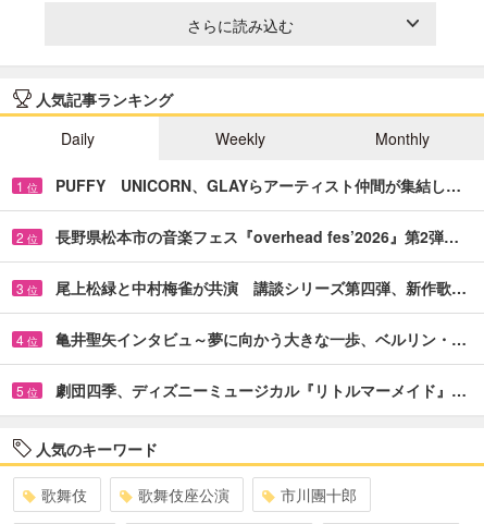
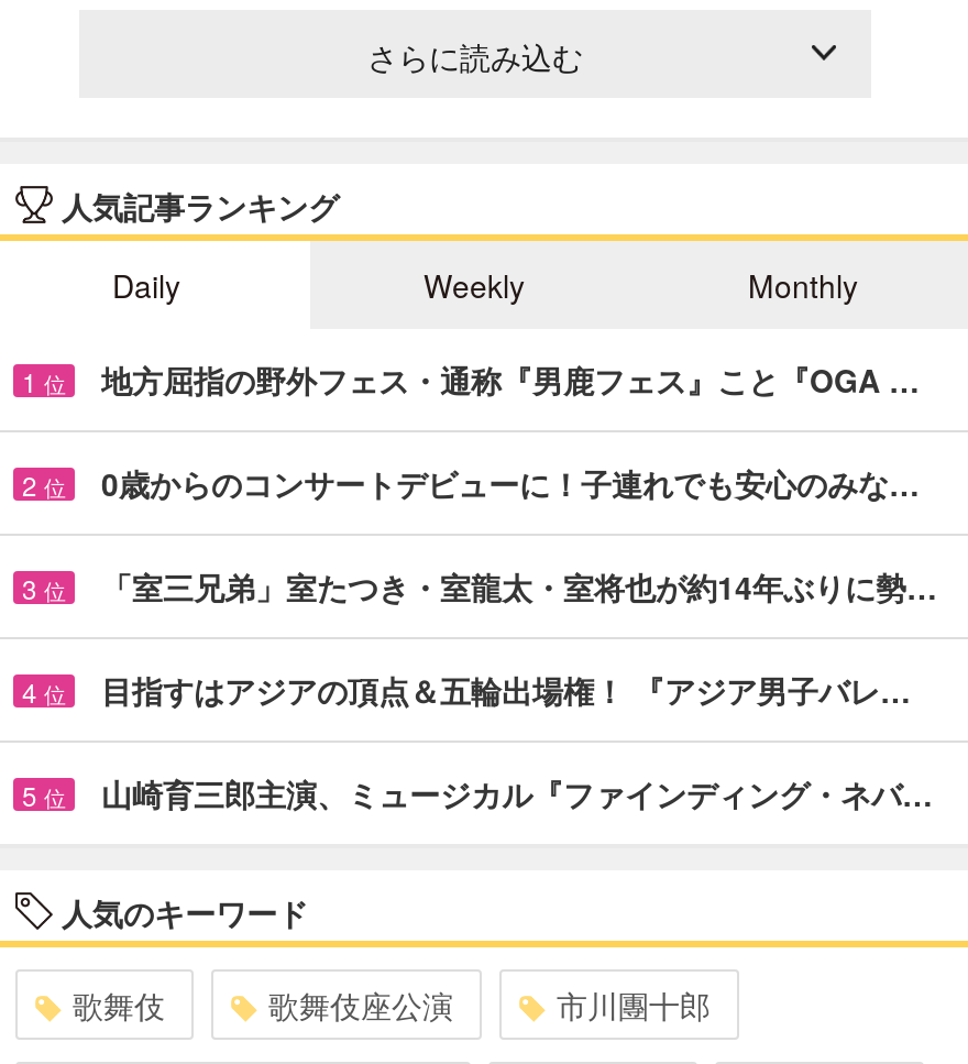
[55,174,461,196] PUFFY UNICORN、GLAYらアーティスト仲間が集結し… -> [101,357,920,401] 地方屈指の野外フェス・通称『男鹿フェス』こと『OGA …
[55,225,459,247] 長野県松本市の音楽フェス『overhead fes’2026』第2弾… -> [101,461,920,505] 0歳からのコンサートデビューに！子連れでも安心のみな…
[55,276,467,298] 尾上松緑と中村梅雀が共演 講談シリーズ第四弾、新作歌… -> [101,564,937,608] 「室三兄弟」室たつき・室龍太・室将也が約14年ぶりに勢…
[55,328,467,349] 亀井聖矢インタビュ～夢に向かう大きな一歩、ベルリン・… -> [101,667,911,711] 目指すはアジアの頂点＆五輪出場権！ 『アジア男子バレ…
[55,379,467,401] 劇団四季、ディズニーミュージカル『リトルマーメイド』… -> [101,771,933,815] 山崎育三郎主演、ミュージカル『ファインディング・ネバ…

